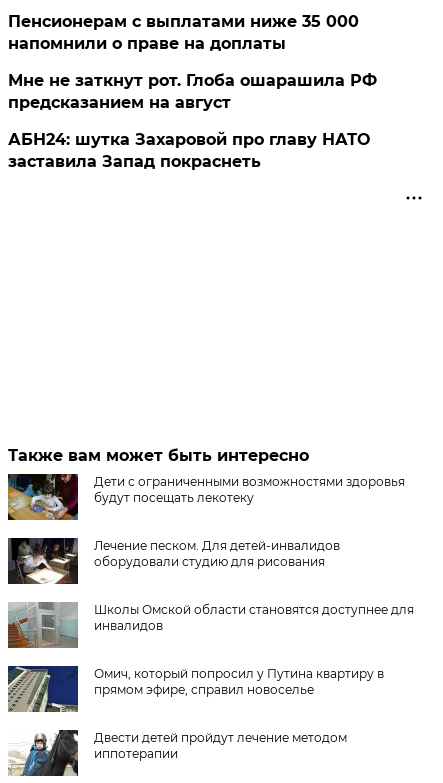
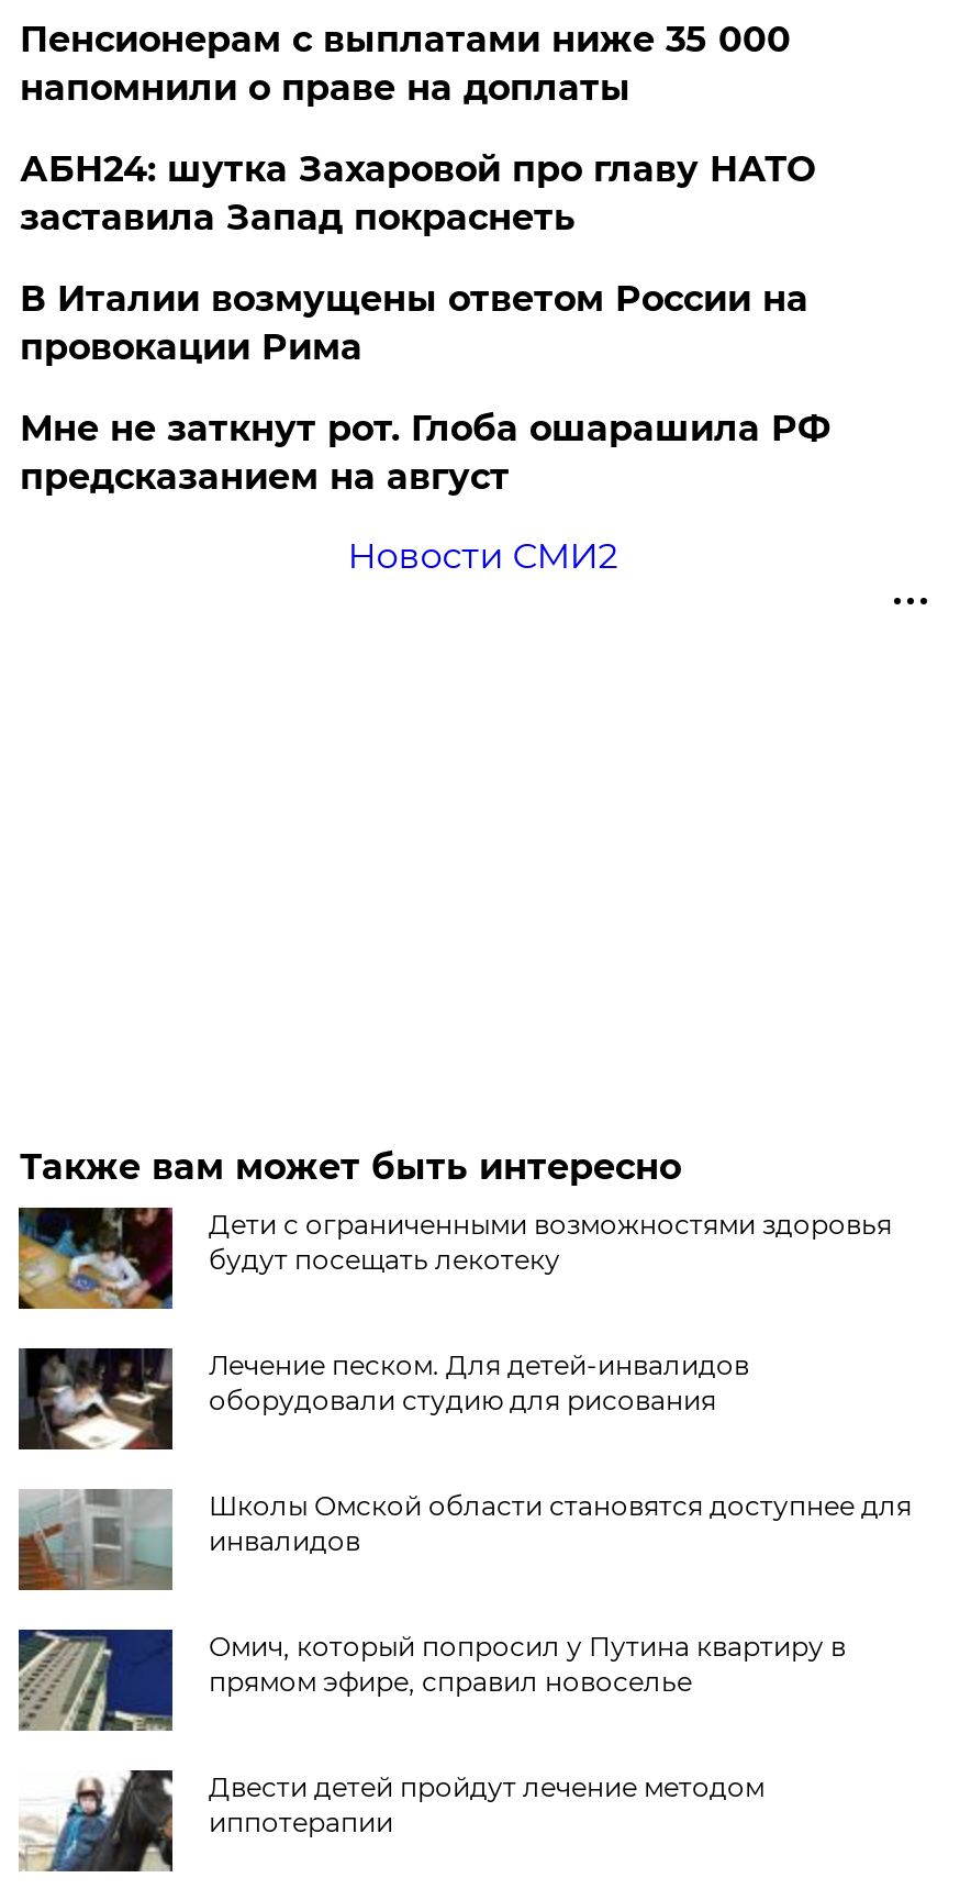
none -> [20,278,808,368] В Италии возмущены ответом России на | провокации Рима
moved [8,71,377,112] -> [20,407,830,498]: Мне не заткнут рот. Глоба ошарашила РФ | предсказанием на август
none -> [348,535,618,577] Новости СМИ2
moved [8,130,370,171] -> [20,148,815,238]: АБН24: шутка Захаровой про главу НАТО | заставила Запад покраснеть

